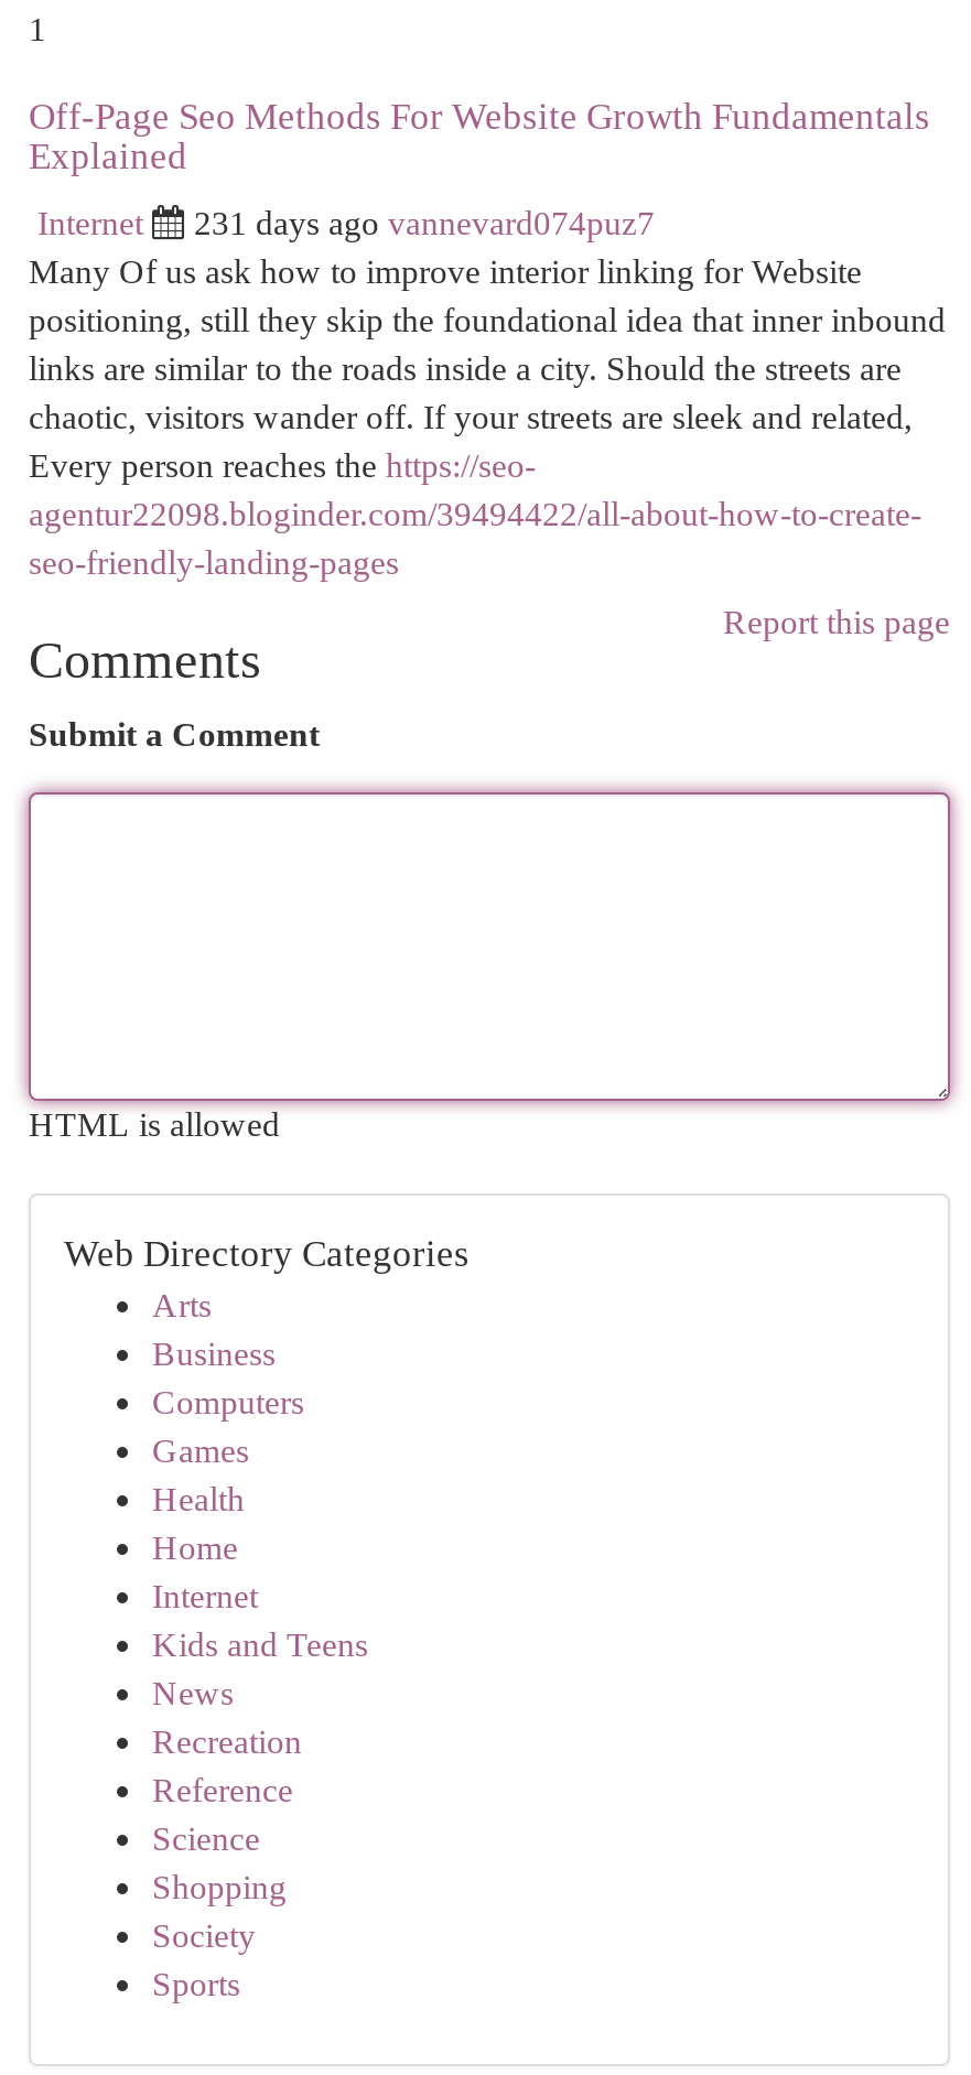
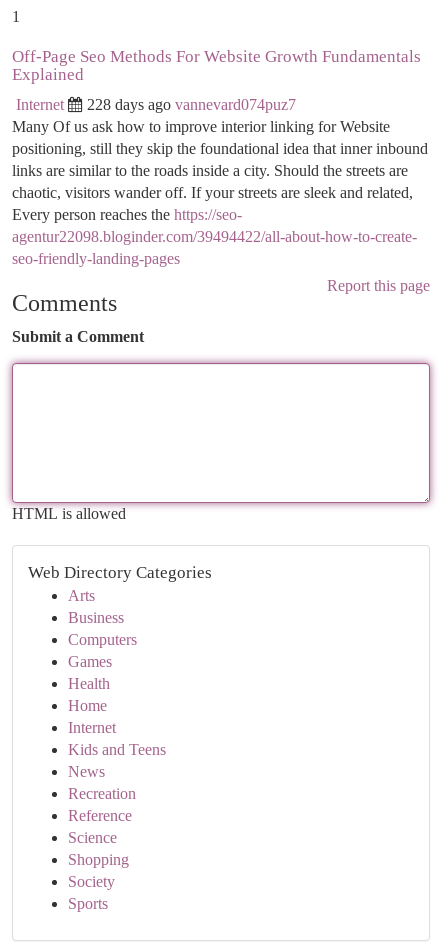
[194,204,655,241] 231 days ago vannevard074puz7 -> [87,96,296,113] 228 days ago vannevard074puz7

